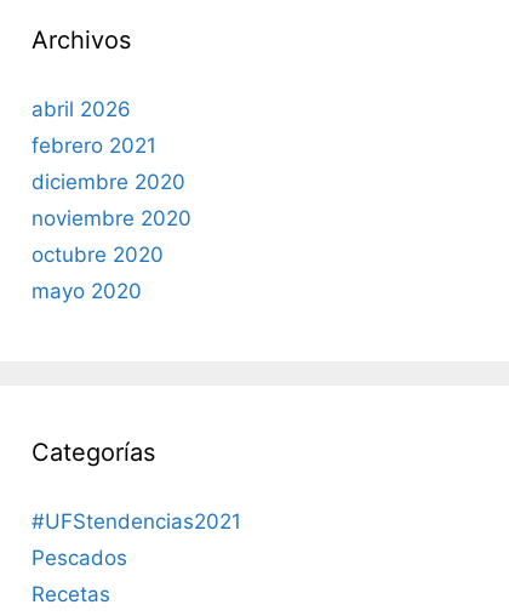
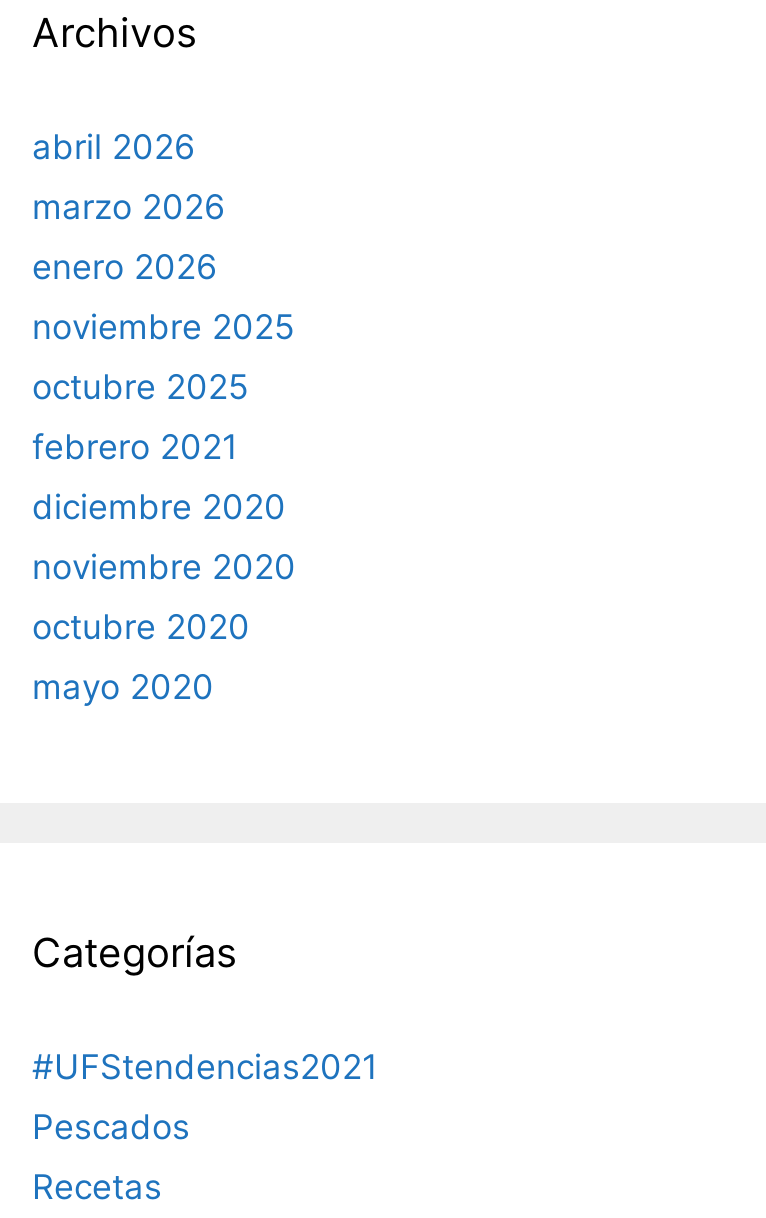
none -> [32,187,294,407] marzo 2026 | enero 2026 | noviembre 2025 | octubre 2025

